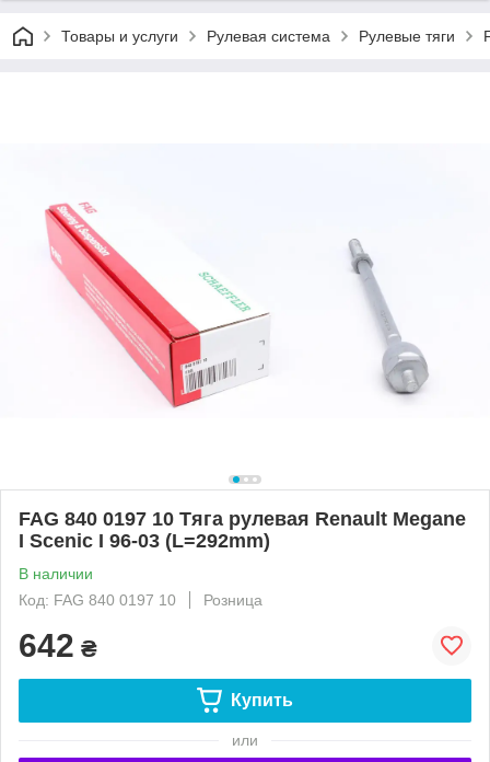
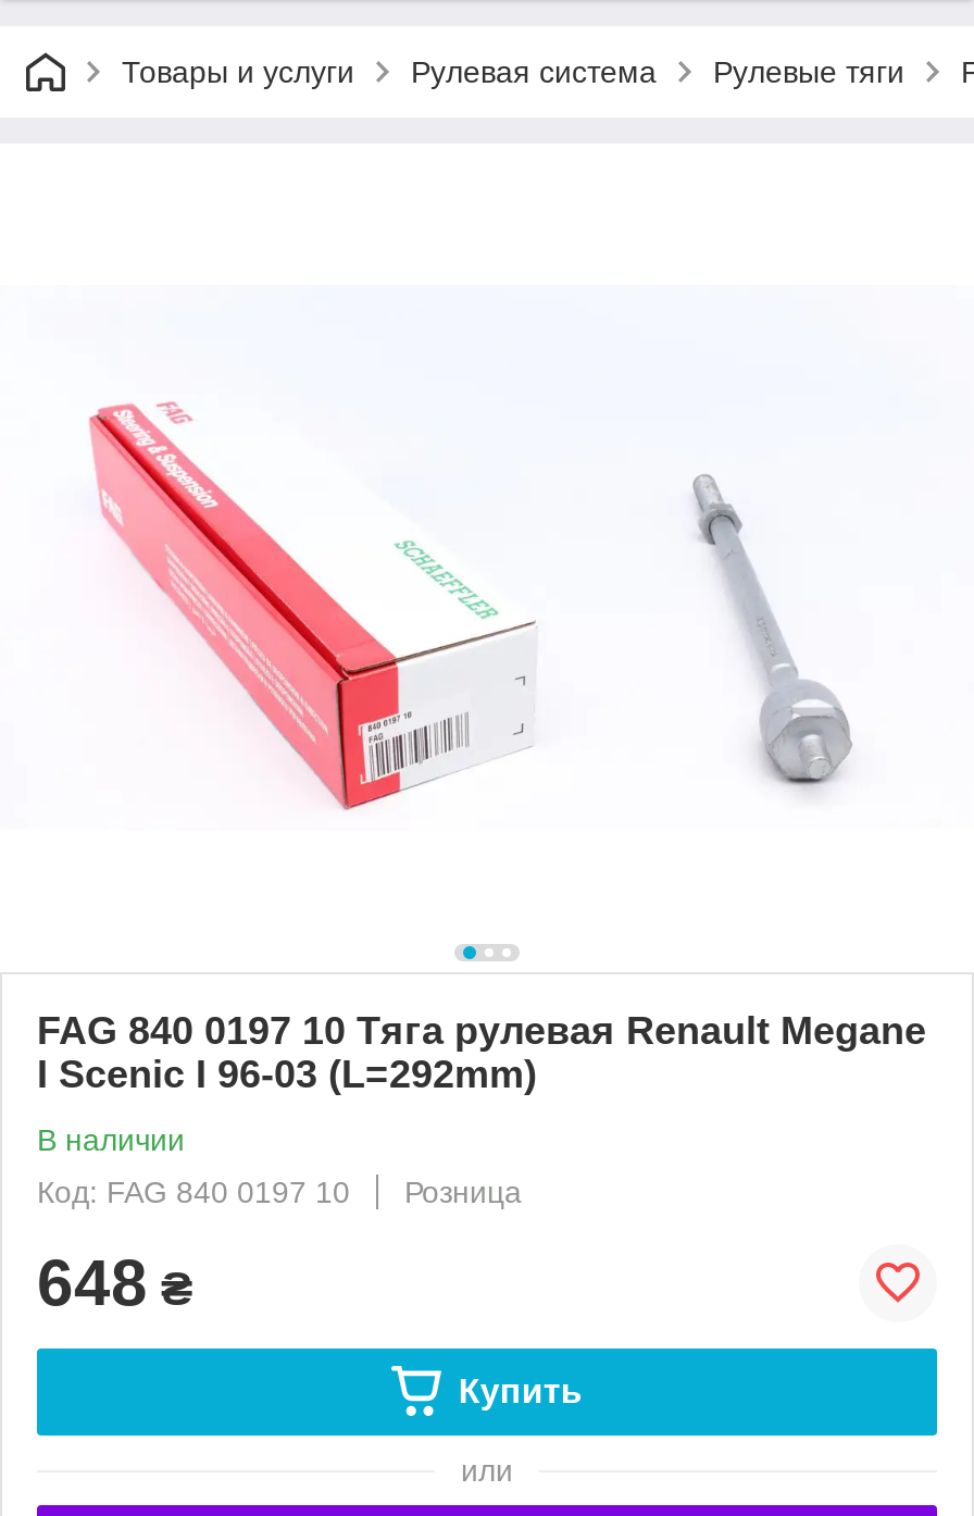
[19,627,97,663] 642 ₴ -> [37,1246,193,1318] 648 ₴

